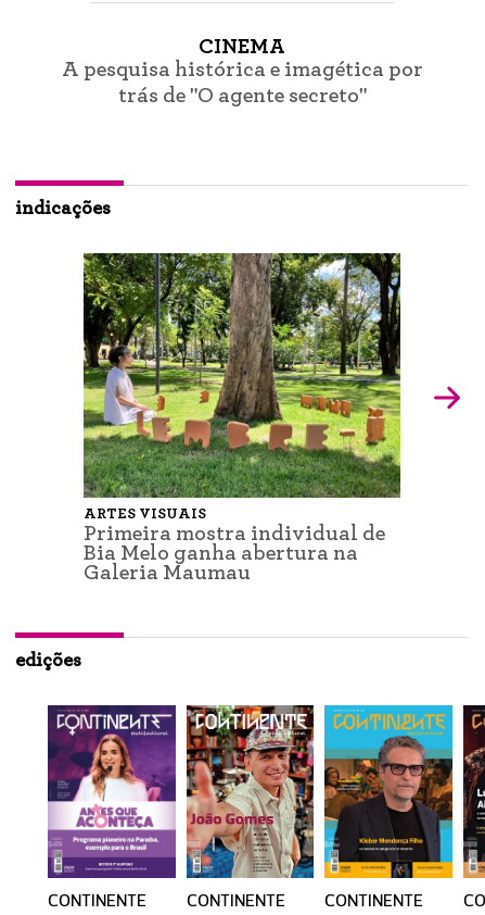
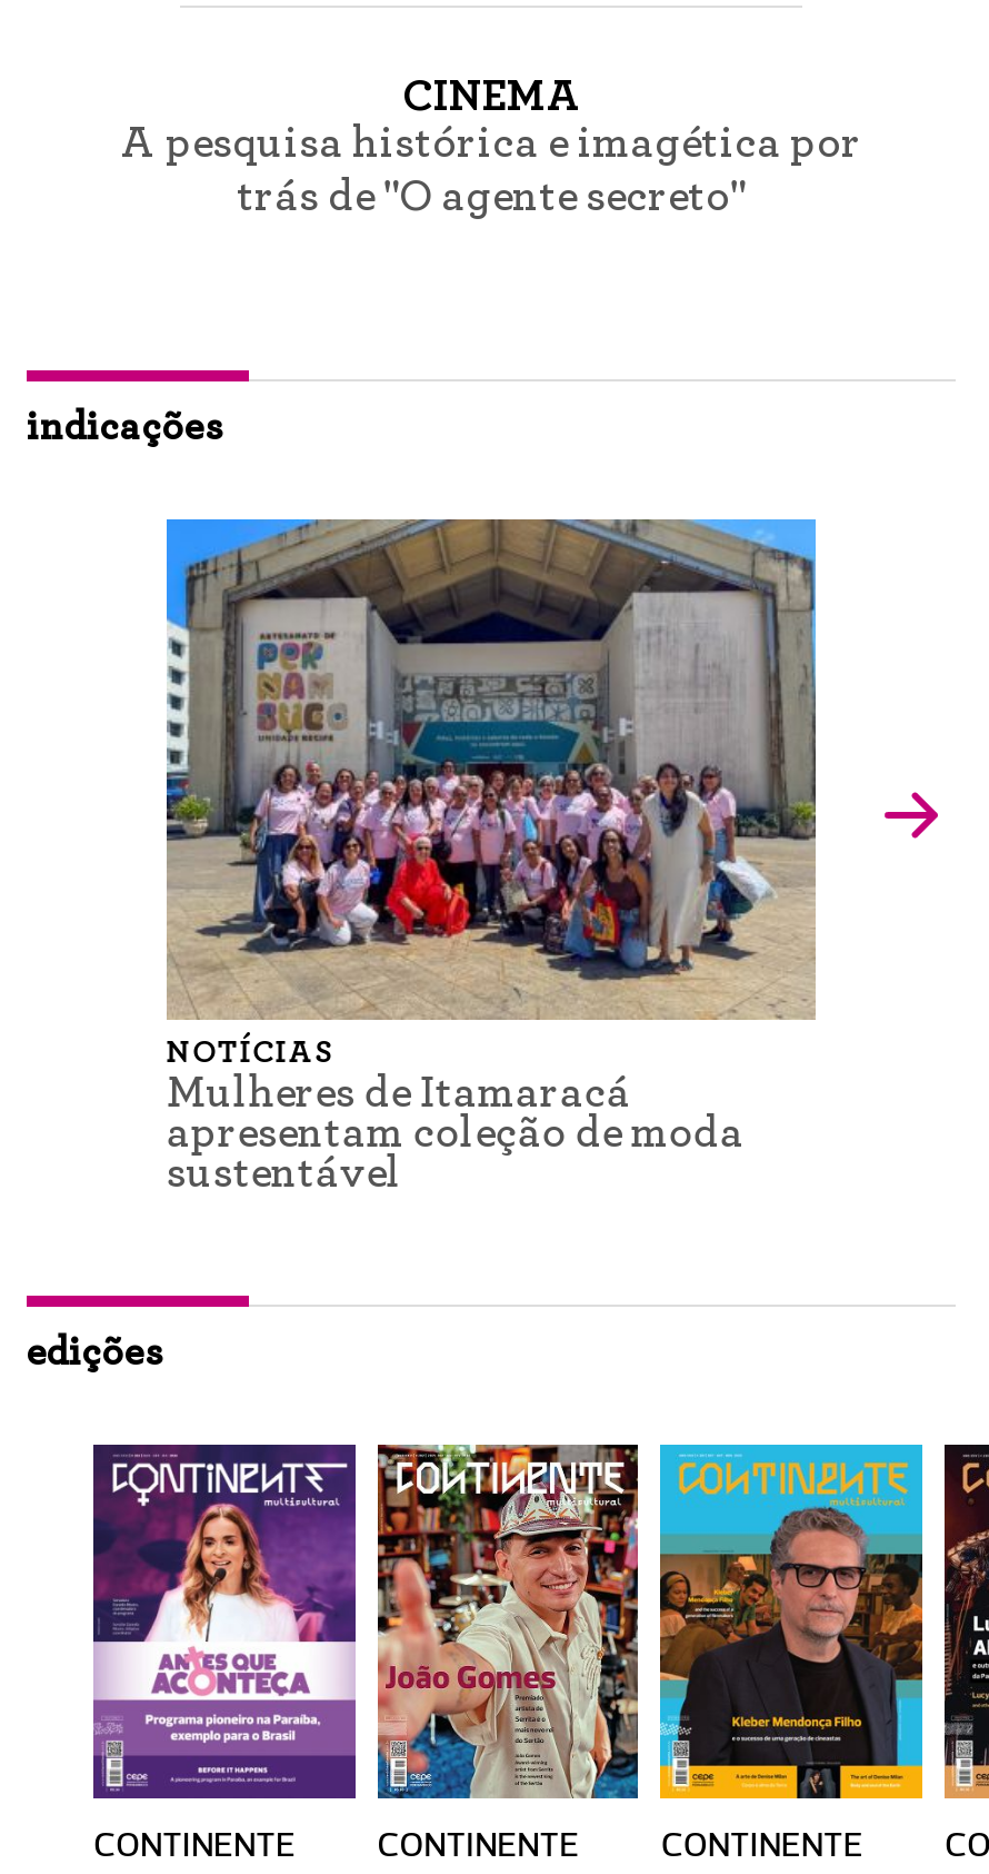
[82,252,401,583] [image] | ARTES VISUAIS | Primeira mostra individual de | Bia Melo ganha abertura na | Galeria Maumau -> [164,517,818,1195] [image] | NOTÍCIAS | Mulheres de Itamaracá | apresentam coleção de moda | sustentável

